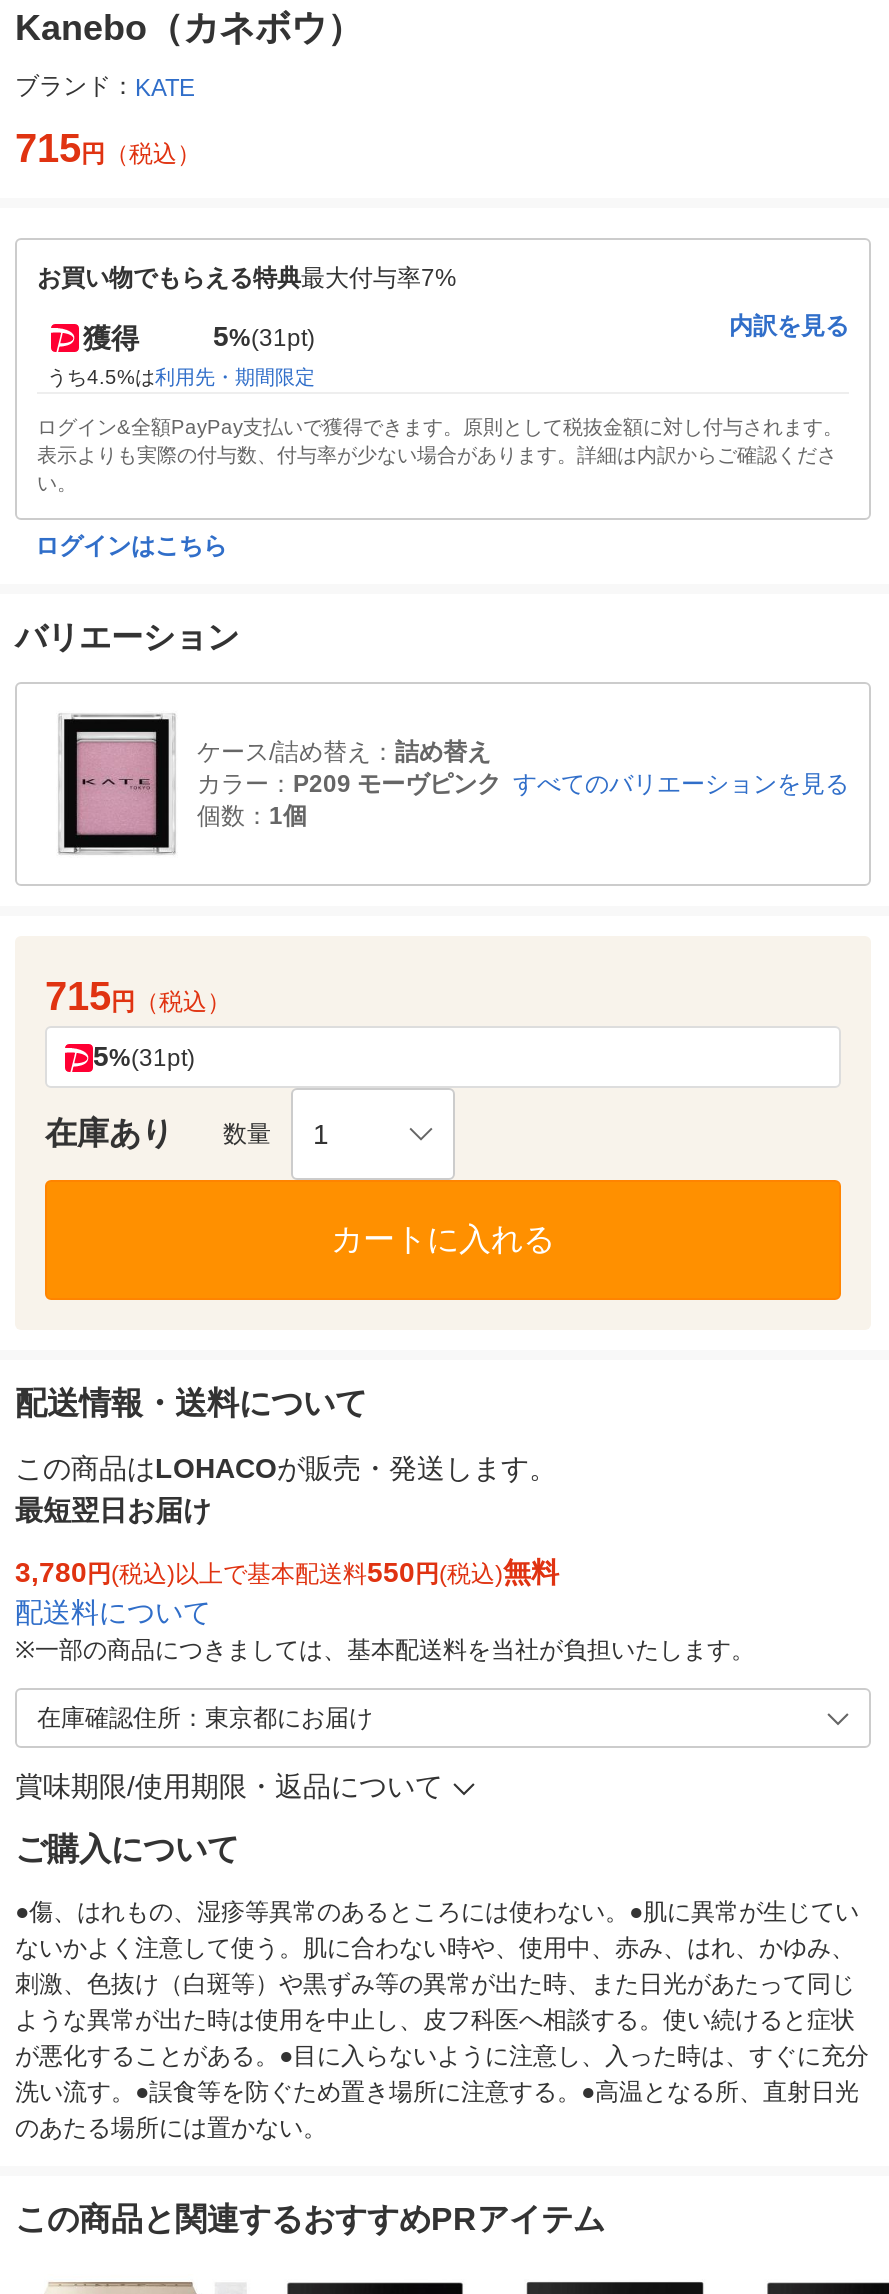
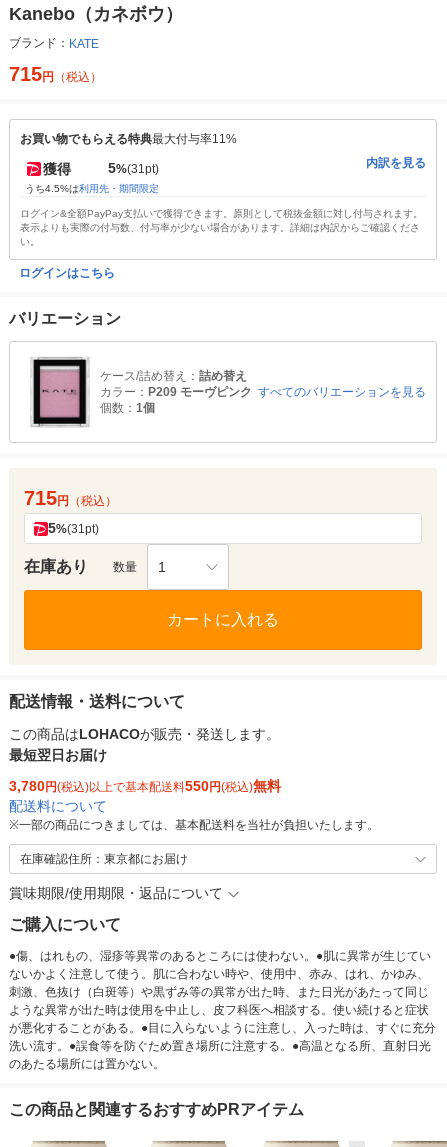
[37,265,457,293] お買い物でもらえる特典最大付与率7% -> [20,132,237,146] お買い物でもらえる特典最大付与率11%

